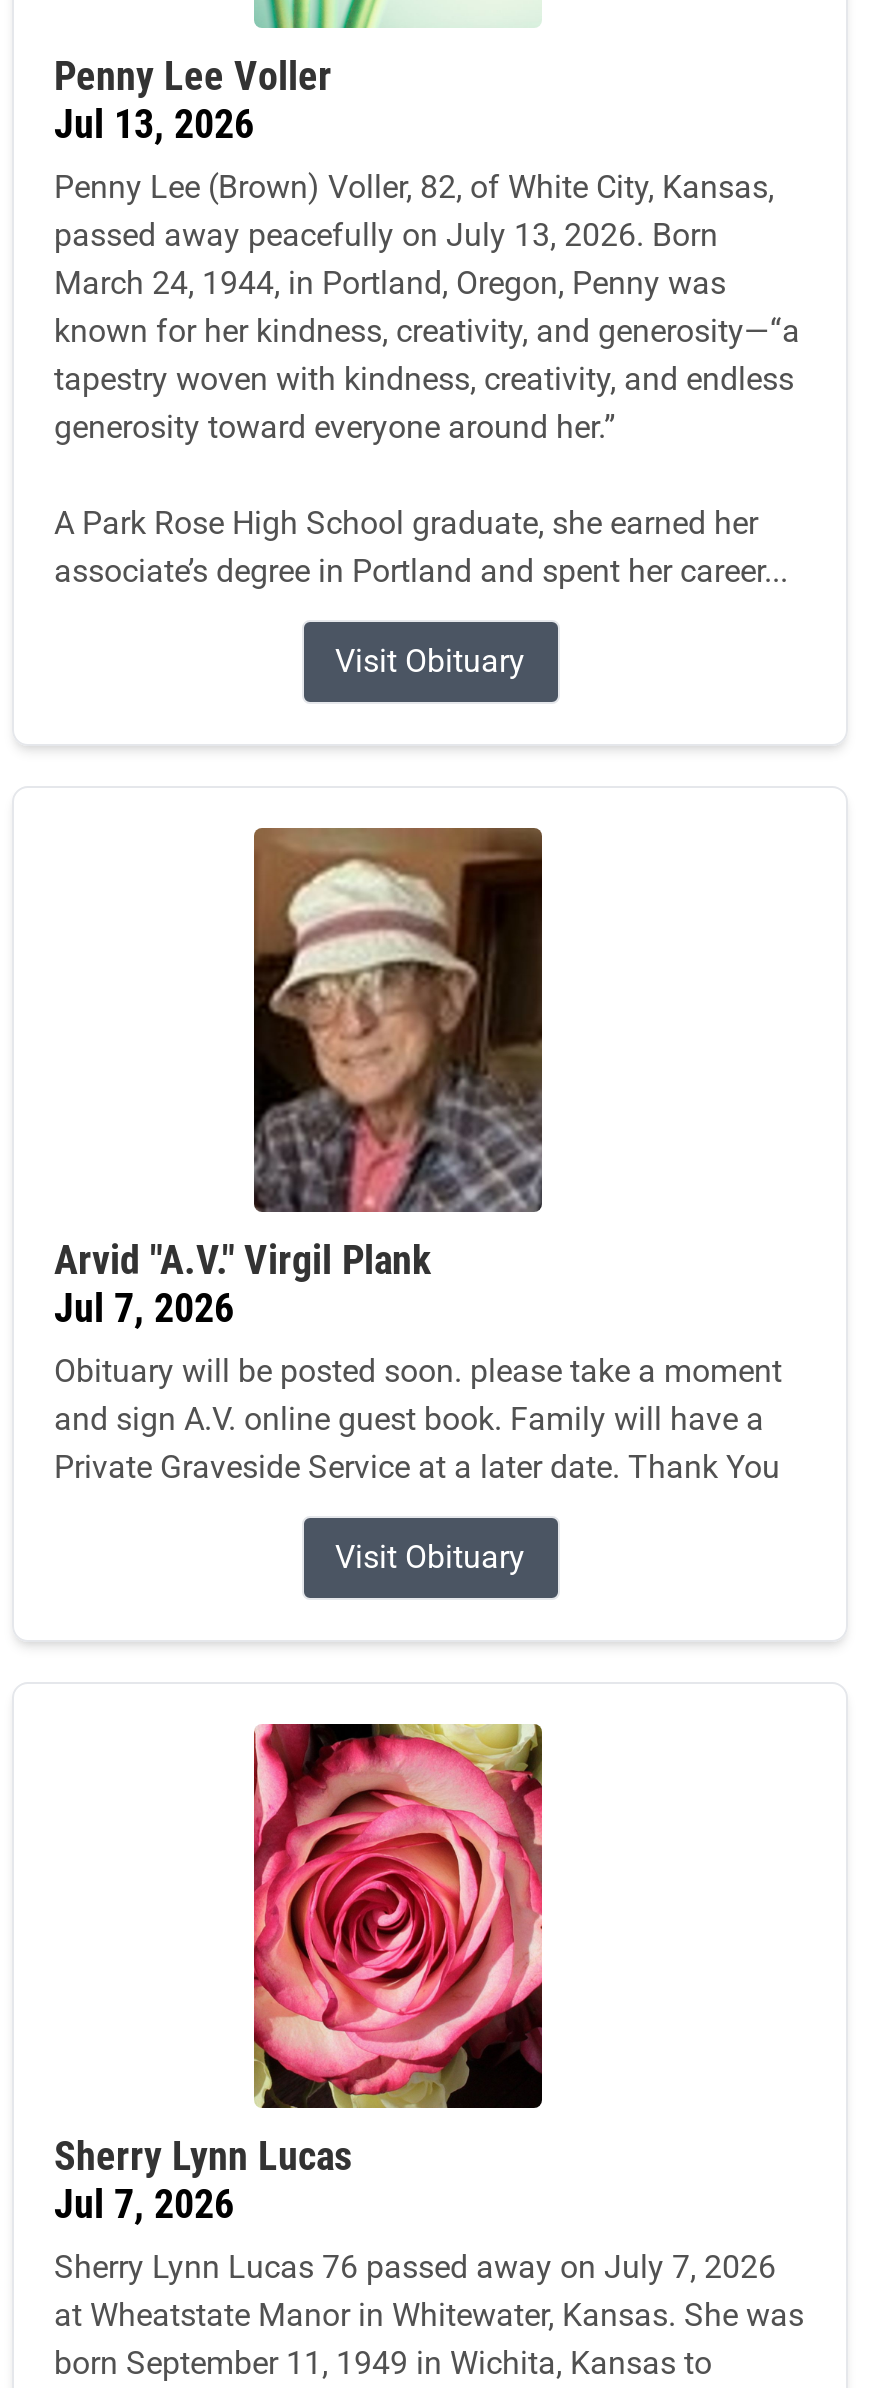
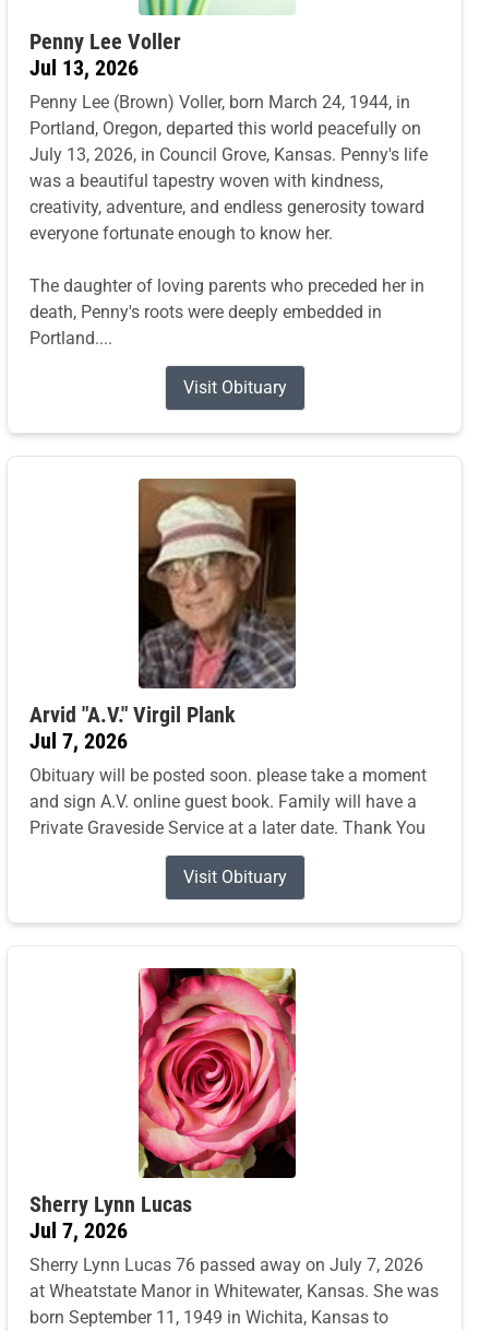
[54,168,800,446] Penny Lee (Brown) Voller, 82, of White City, Kansas, | passed away peacefully on July 13, 2026. Born | March 24, 1944, in Portland, Oregon, Penny was | known for her kindness, creativity, and generosity—“a | tapestry woven with kindness, creativity, and endless | generosity toward everyone around her.” -> [29,92,428,244] Penny Lee (Brown) Voller, born March 24, 1944, in | Portland, Oregon, departed this world peacefully on | July 13, 2026, in Council Grove, Kansas. Penny's life | was a beautiful tapestry woven with kindness, | creativity, adventure, and endless generosity toward | everyone fortunate enough to know her.
[54,504,788,590] A Park Rose High School graduate, she earned her | associate’s degree in Portland and spent her career... -> [29,275,424,349] The daughter of loving parents who preceded her in | death, Penny's roots were deeply embedded in | Portland....

